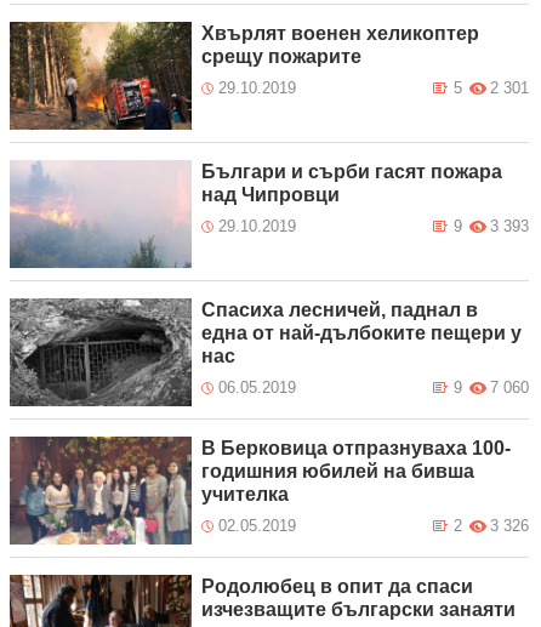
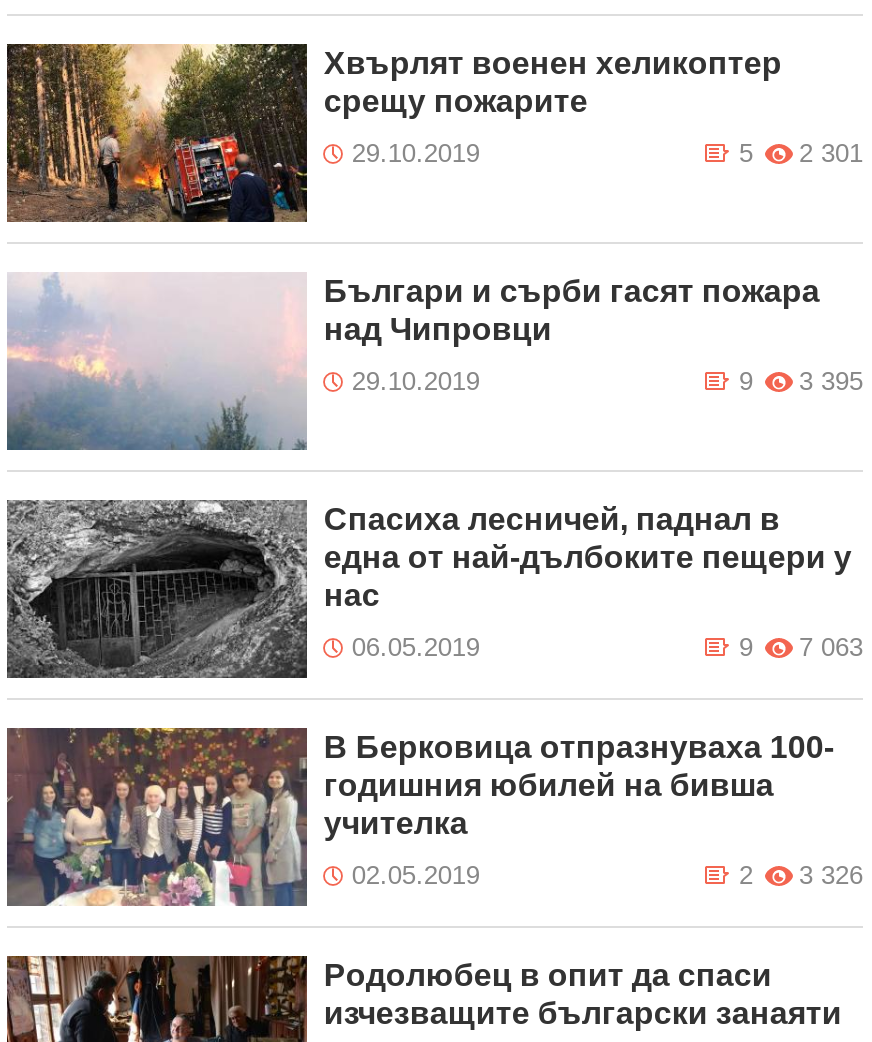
[454,218,529,236] 9 3 393 -> [739,367,863,397] 9 3 395
[454,379,529,397] 9 7 060 -> [739,633,863,663] 9 7 063

